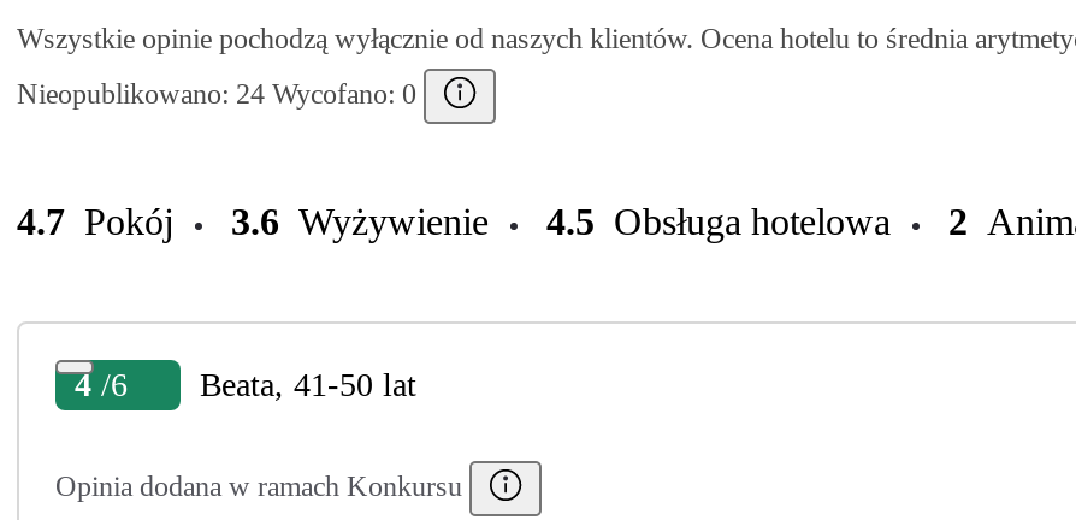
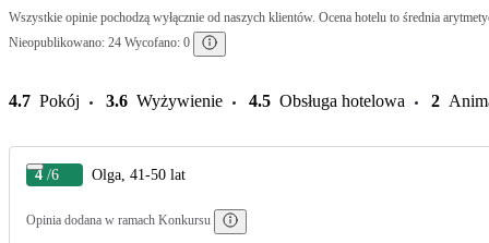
[75,368,416,404] 4 /6 Beata, 41-50 lat -> [35,167,186,184] 4 /6 Olga, 41-50 lat

